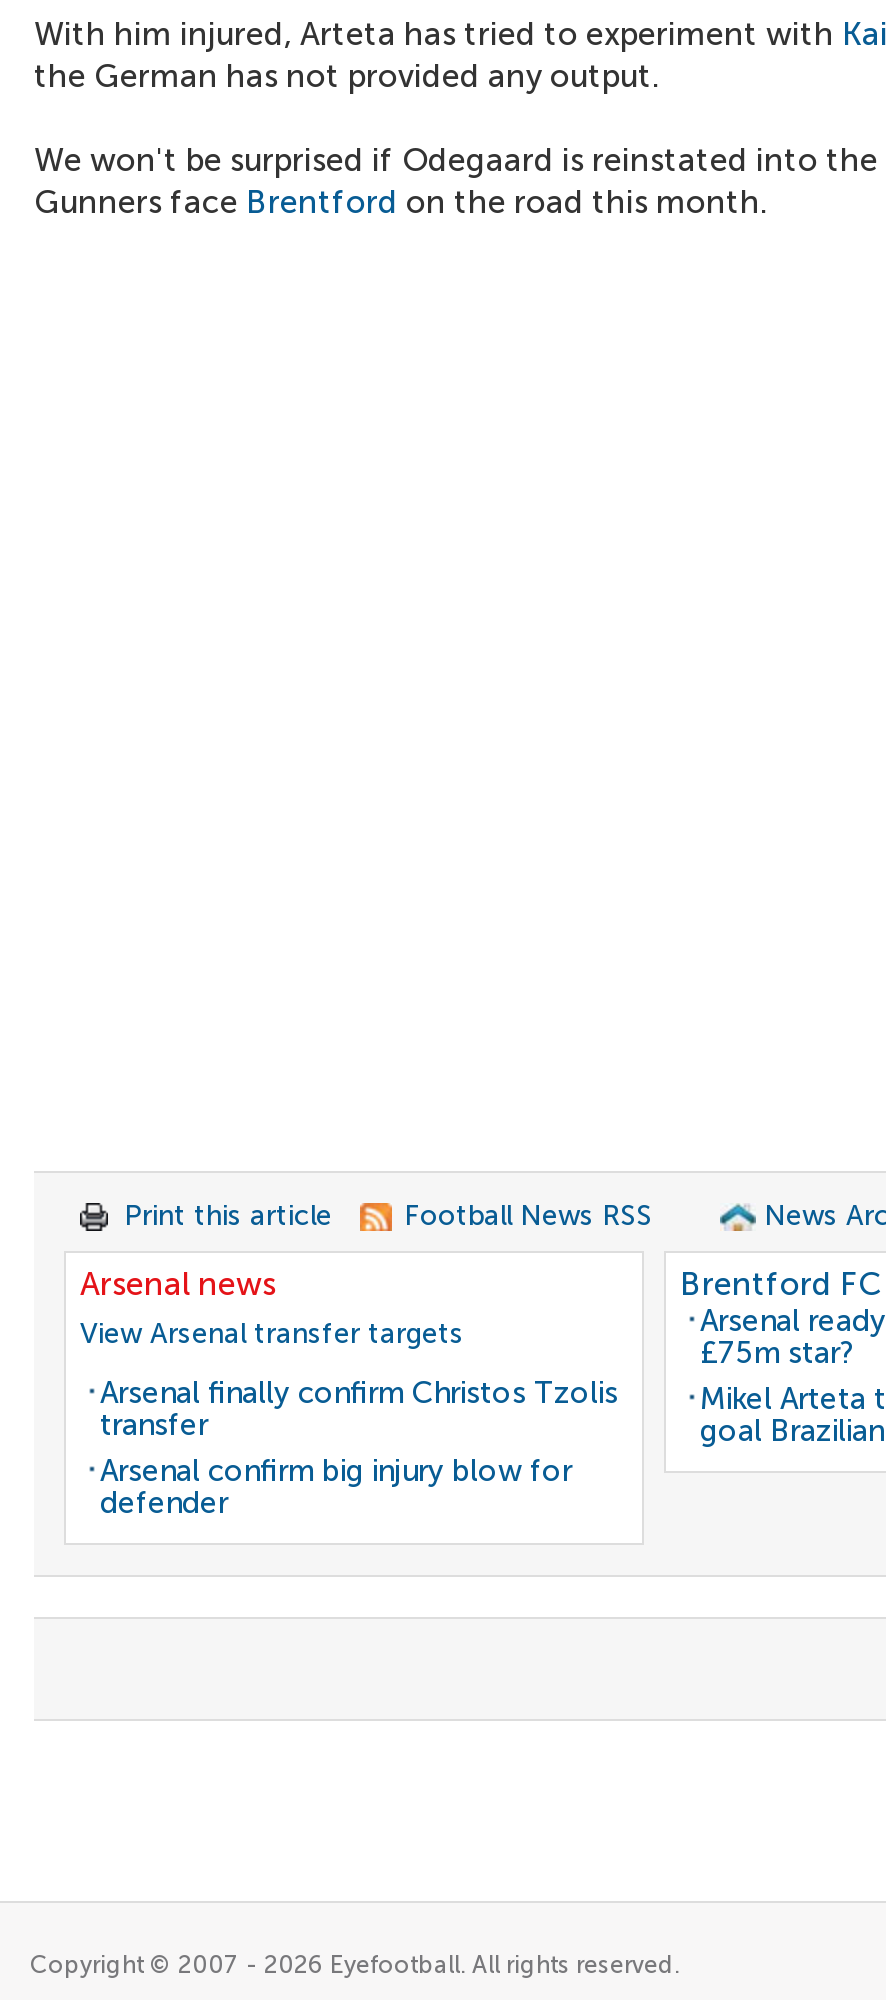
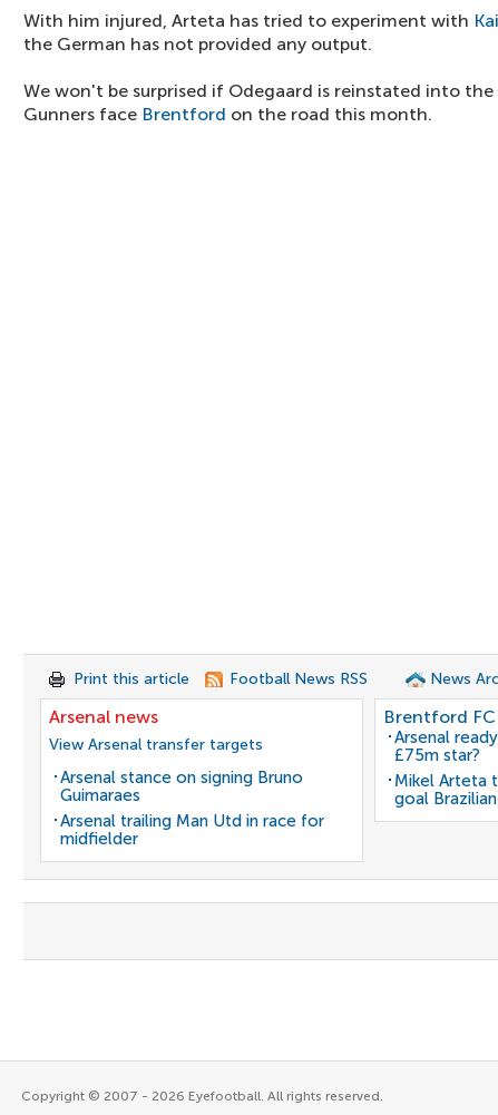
[100,1375,618,1521] Arsenal finally confirm Christos Tzolis | transfer | Arsenal confirm big injury blow for | defender -> [60,767,324,849] Arsenal stance on signing Bruno | Guimaraes | Arsenal trailing Man Utd in race for | midfielder

